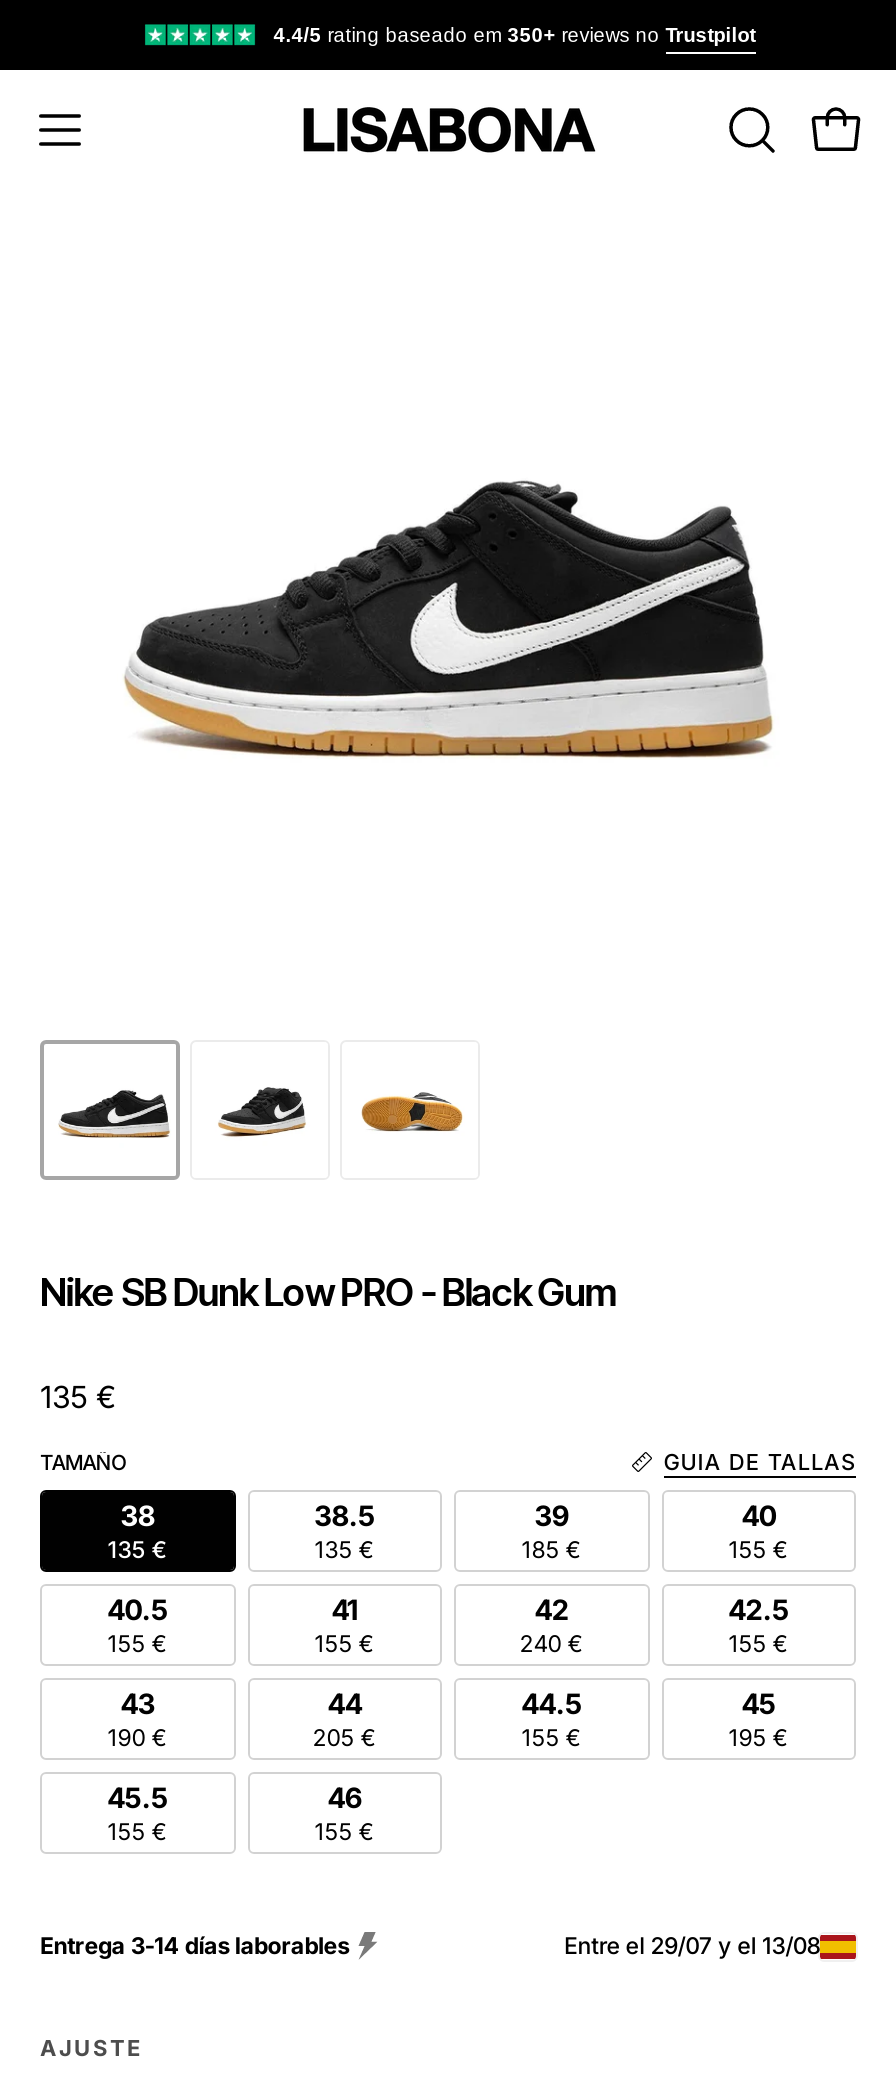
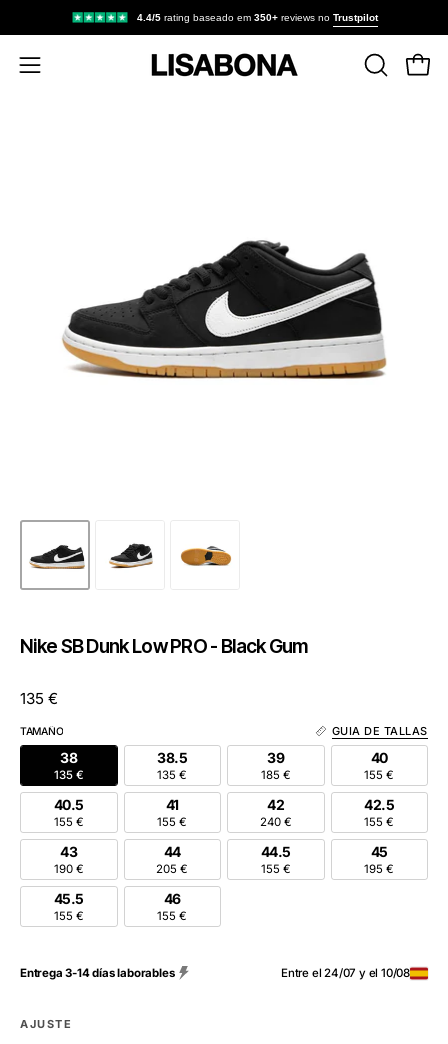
[564,1932,820,1960] Entre el 29/07 y el 13/08 -> [281,966,410,980] Entre el 24/07 y el 10/08

